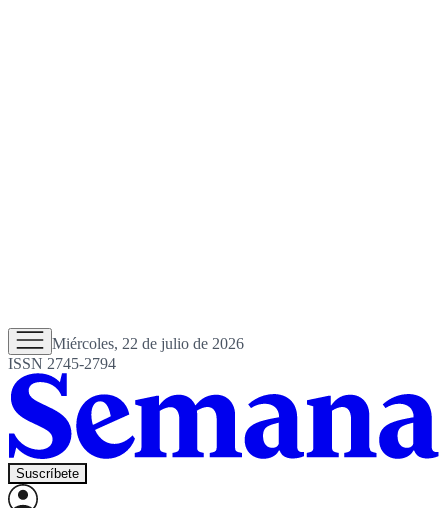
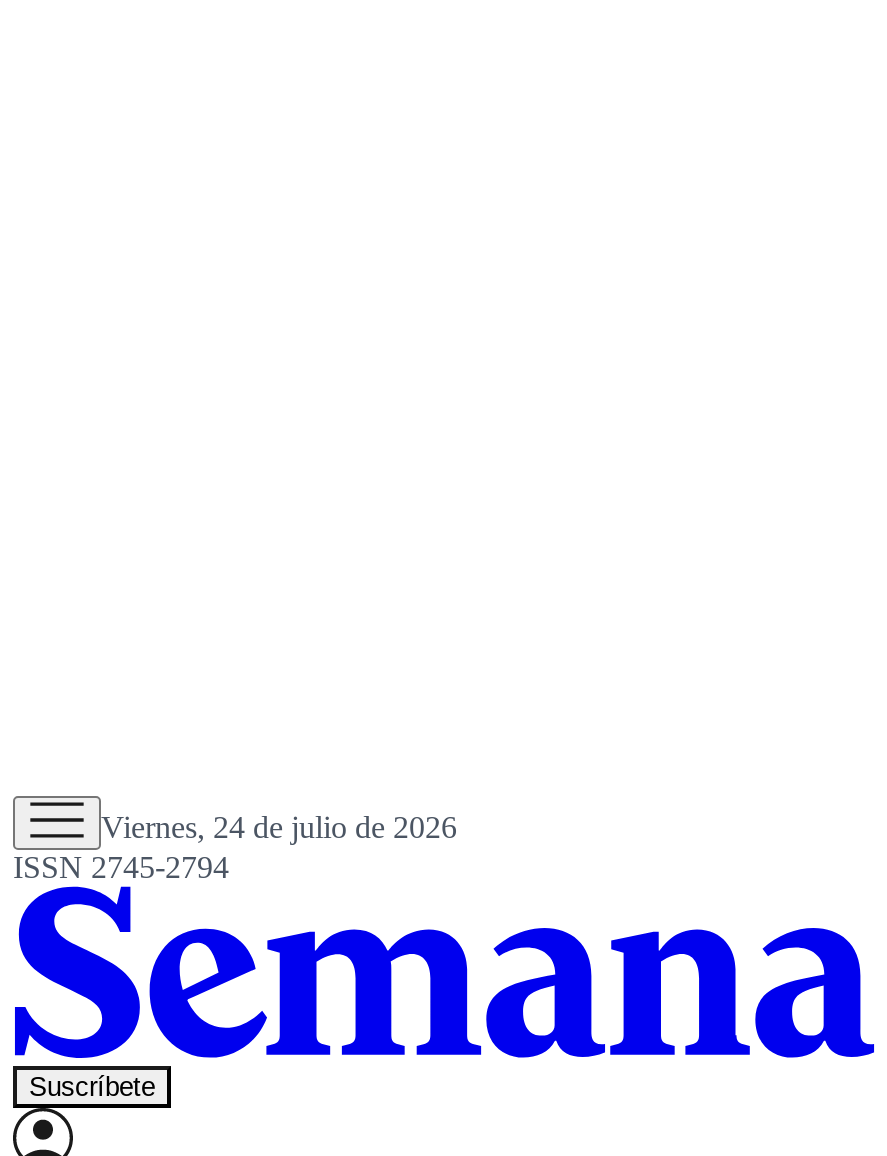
[52,335,244,352] Miércoles, 22 de julio de 2026 -> [101,810,457,844] Viernes, 24 de julio de 2026

